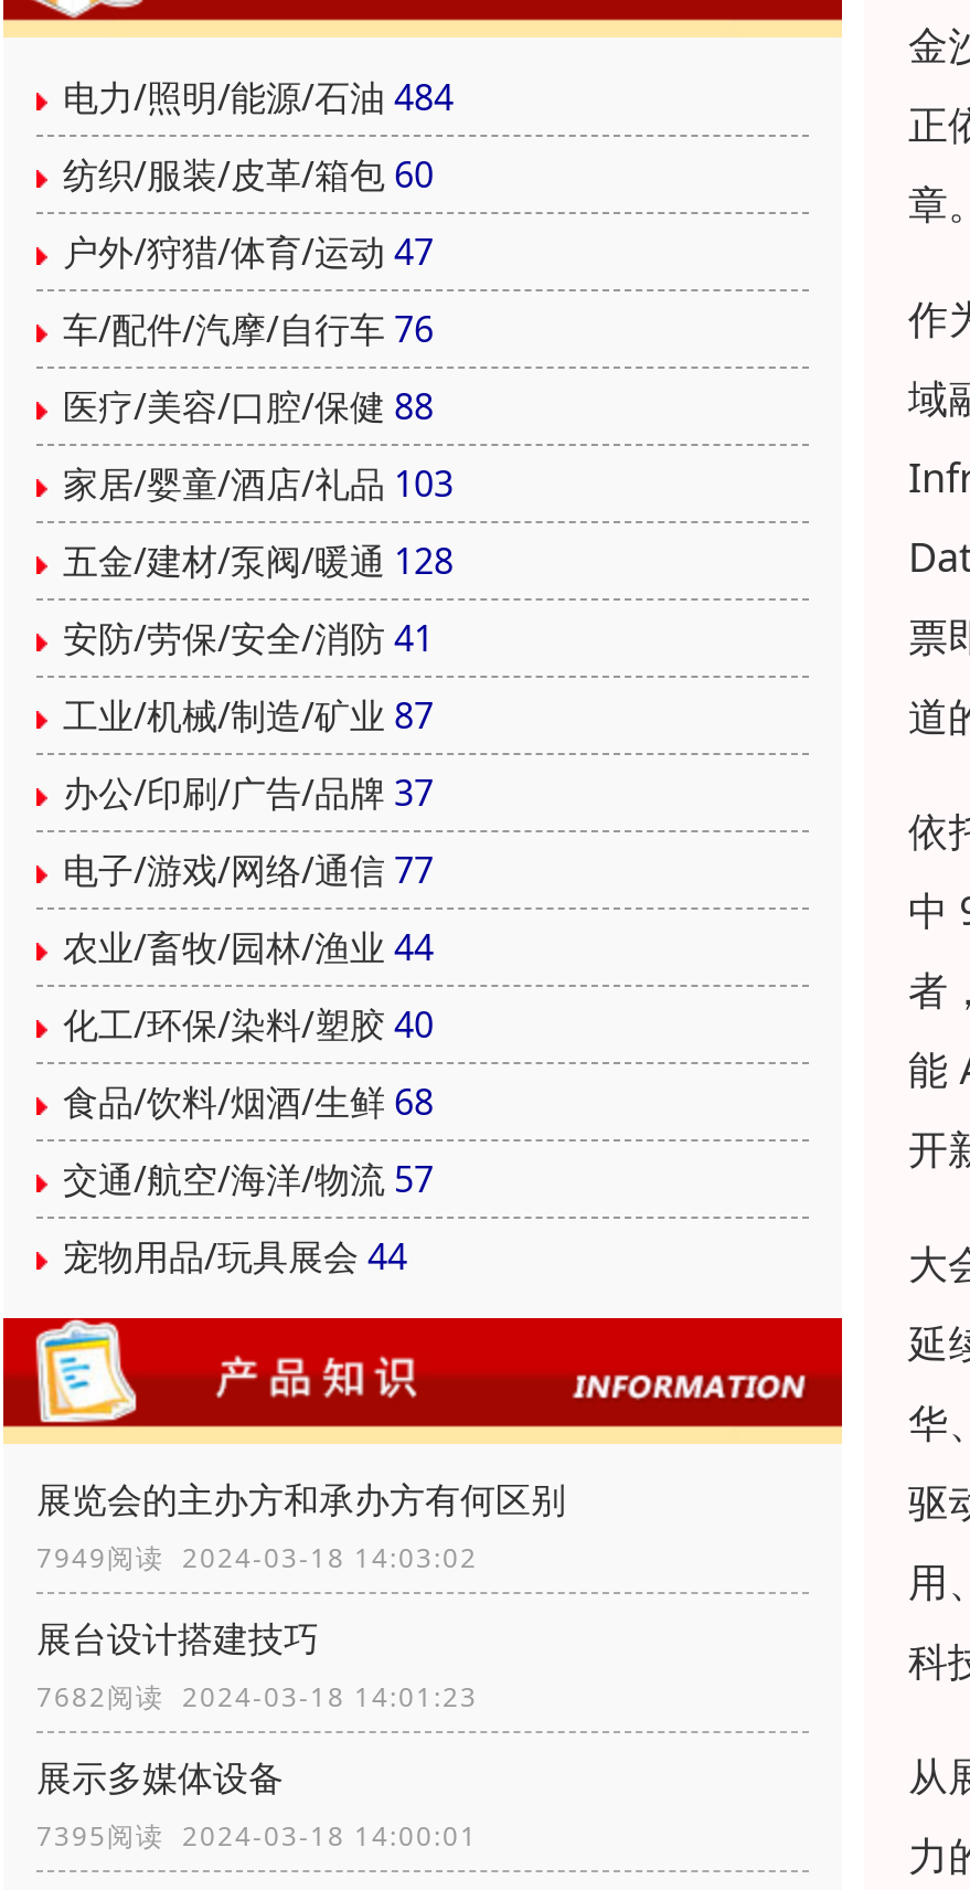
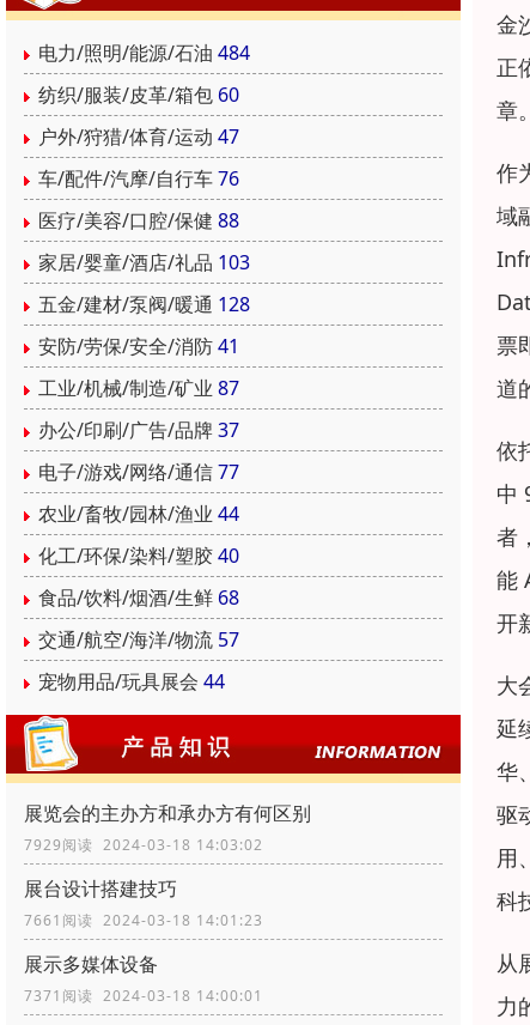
[36,1539,478,1577] 7949阅读 2024-03-18 14:03:02 -> [24,835,263,855] 7929阅读 2024-03-18 14:03:02
[36,1678,478,1716] 7682阅读 2024-03-18 14:01:23 -> [24,910,263,931] 7661阅读 2024-03-18 14:01:23
[36,1817,478,1855] 7395阅读 2024-03-18 14:00:01 -> [24,986,263,1006] 7371阅读 2024-03-18 14:00:01

